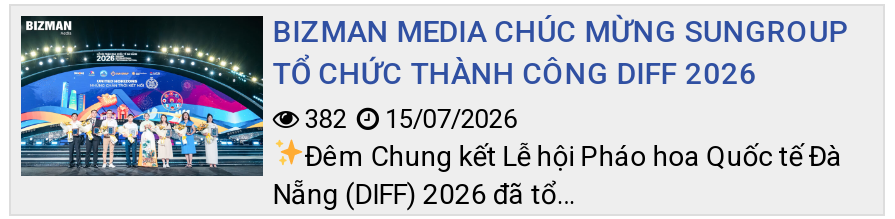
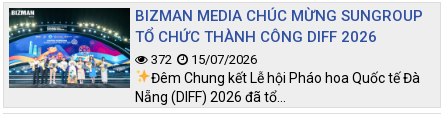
[299,104,517,134] 382 15/07/2026 -> [148,52,257,67] 372 15/07/2026

